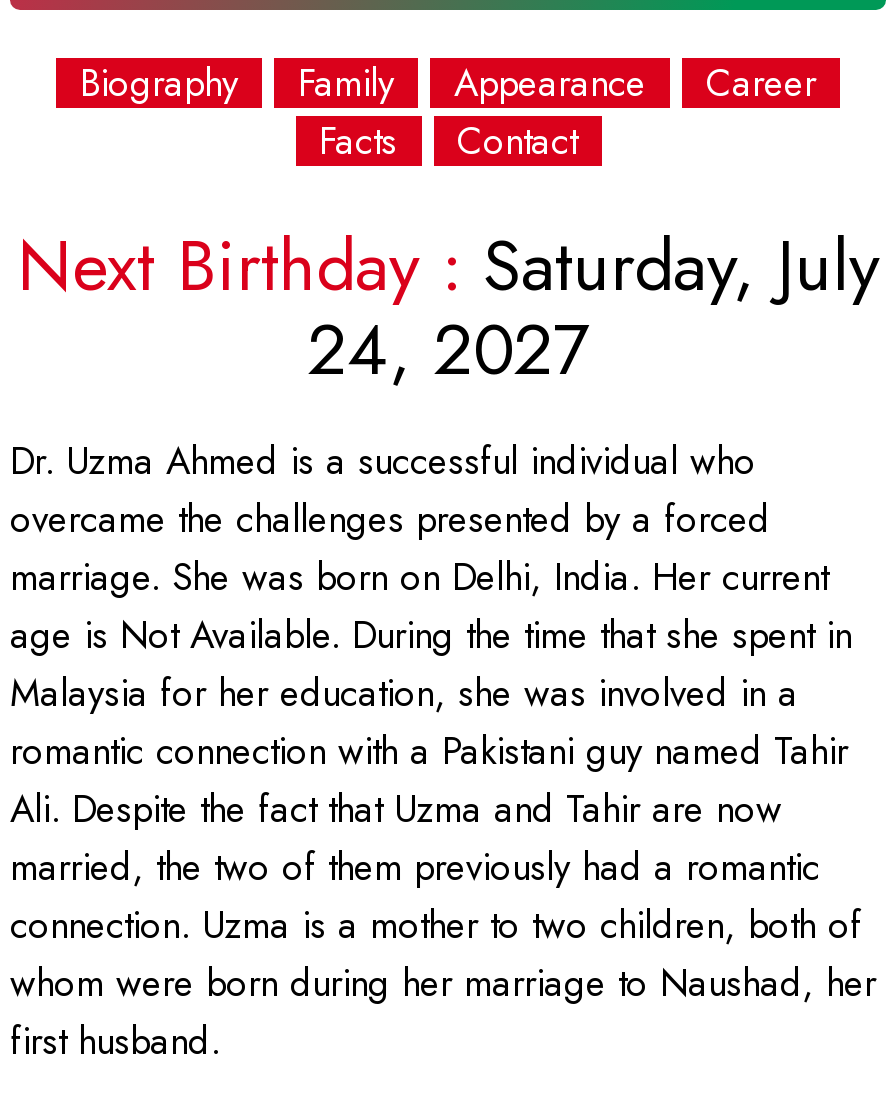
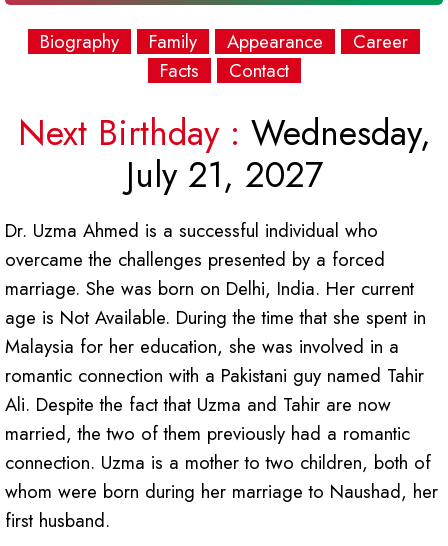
[17,217,879,401] Next Birthday : Saturday, July | 24, 2027 -> [17,108,430,200] Next Birthday : Wednesday, | July 21, 2027

